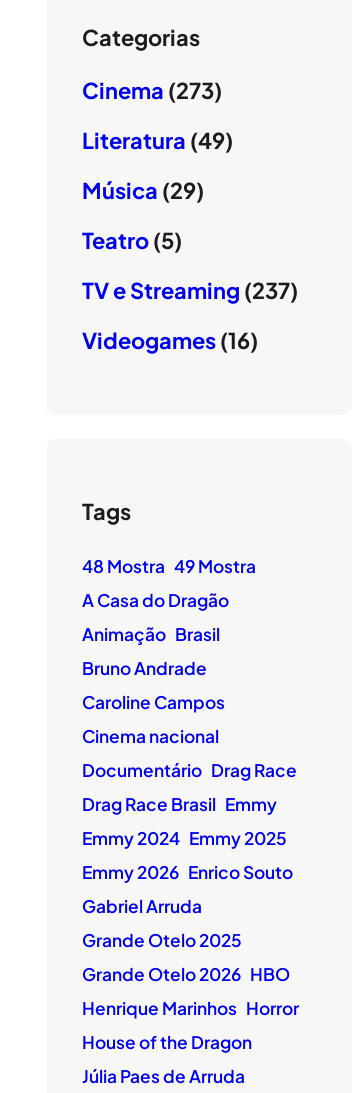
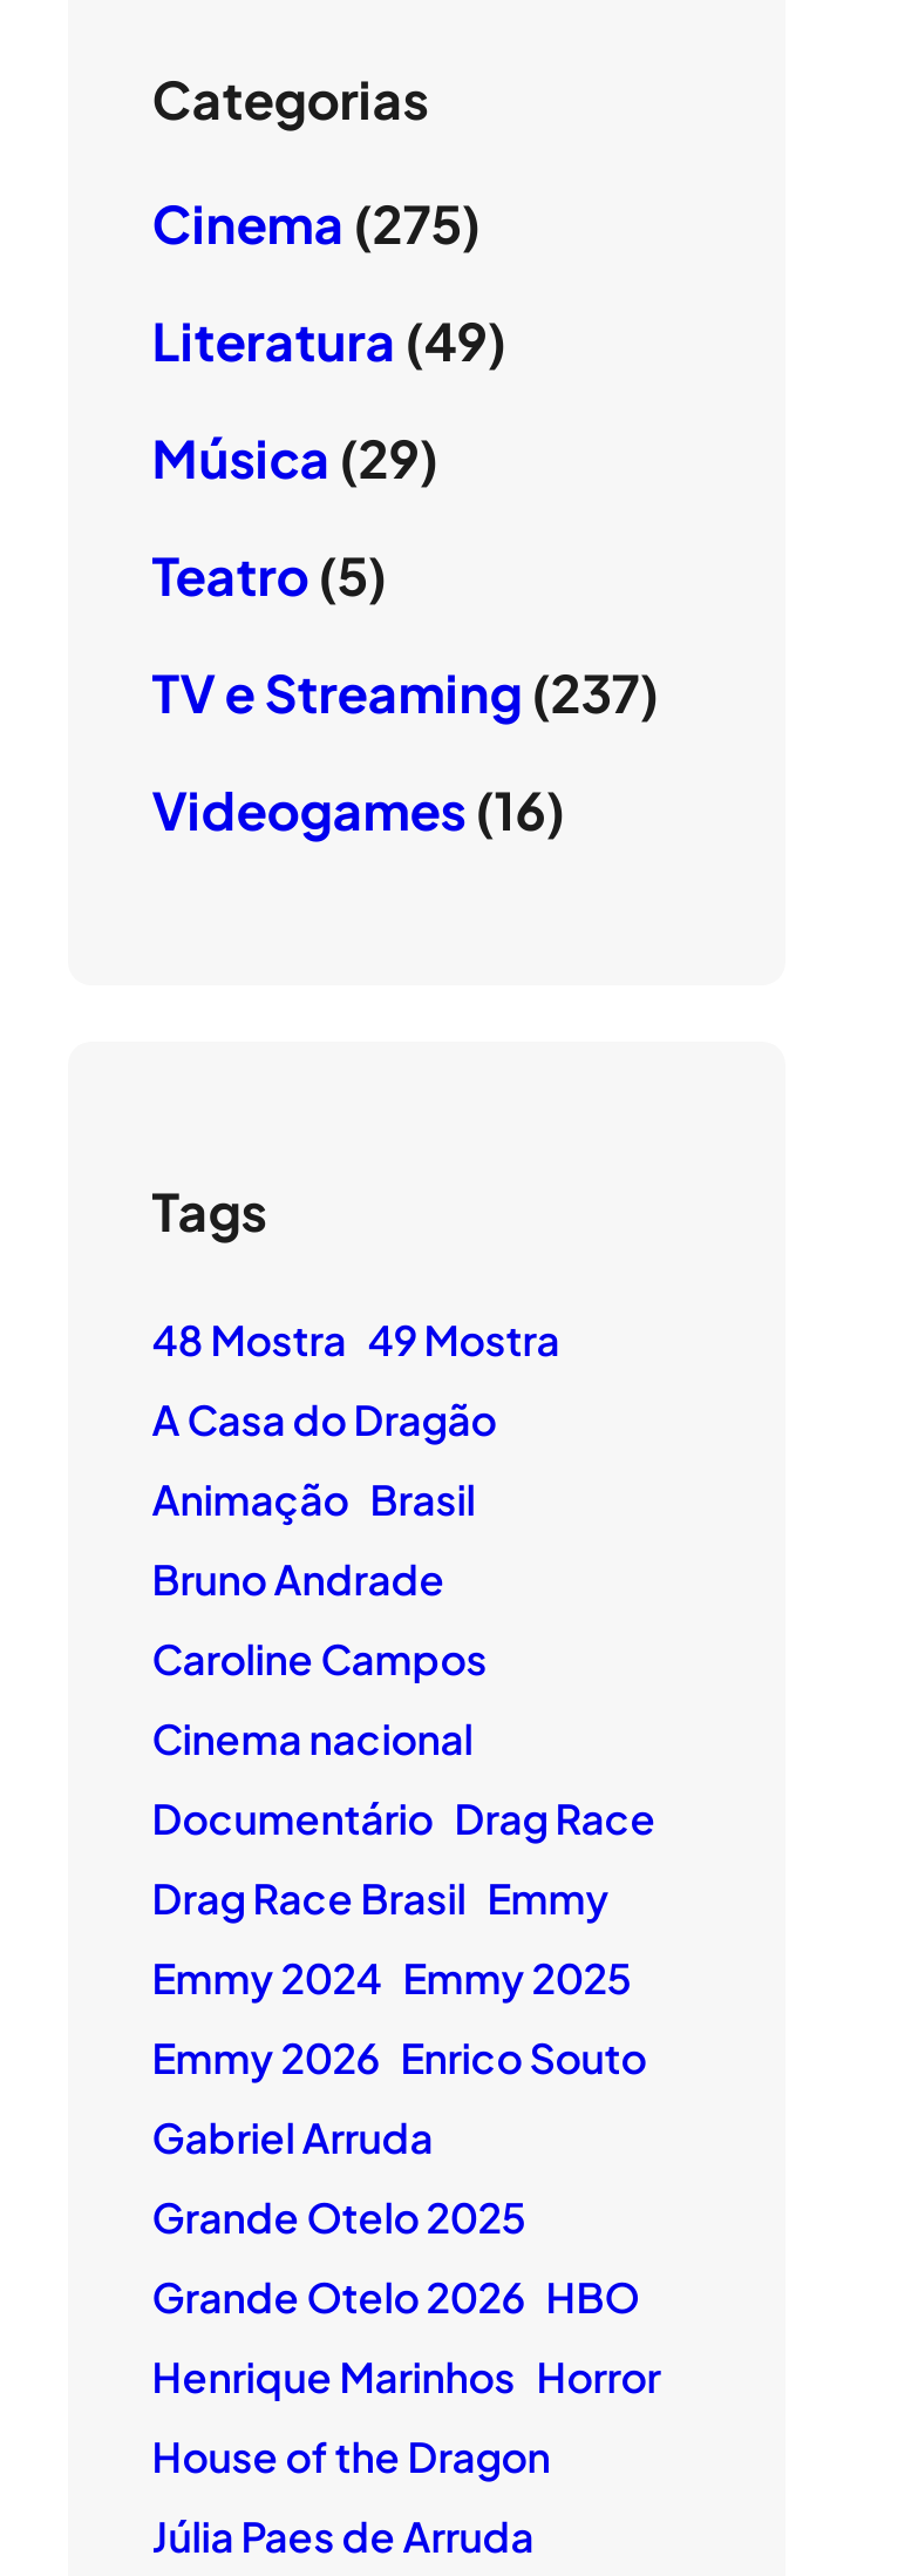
[82,76,222,104] Cinema (273) -> [152,191,480,256] Cinema (275)

